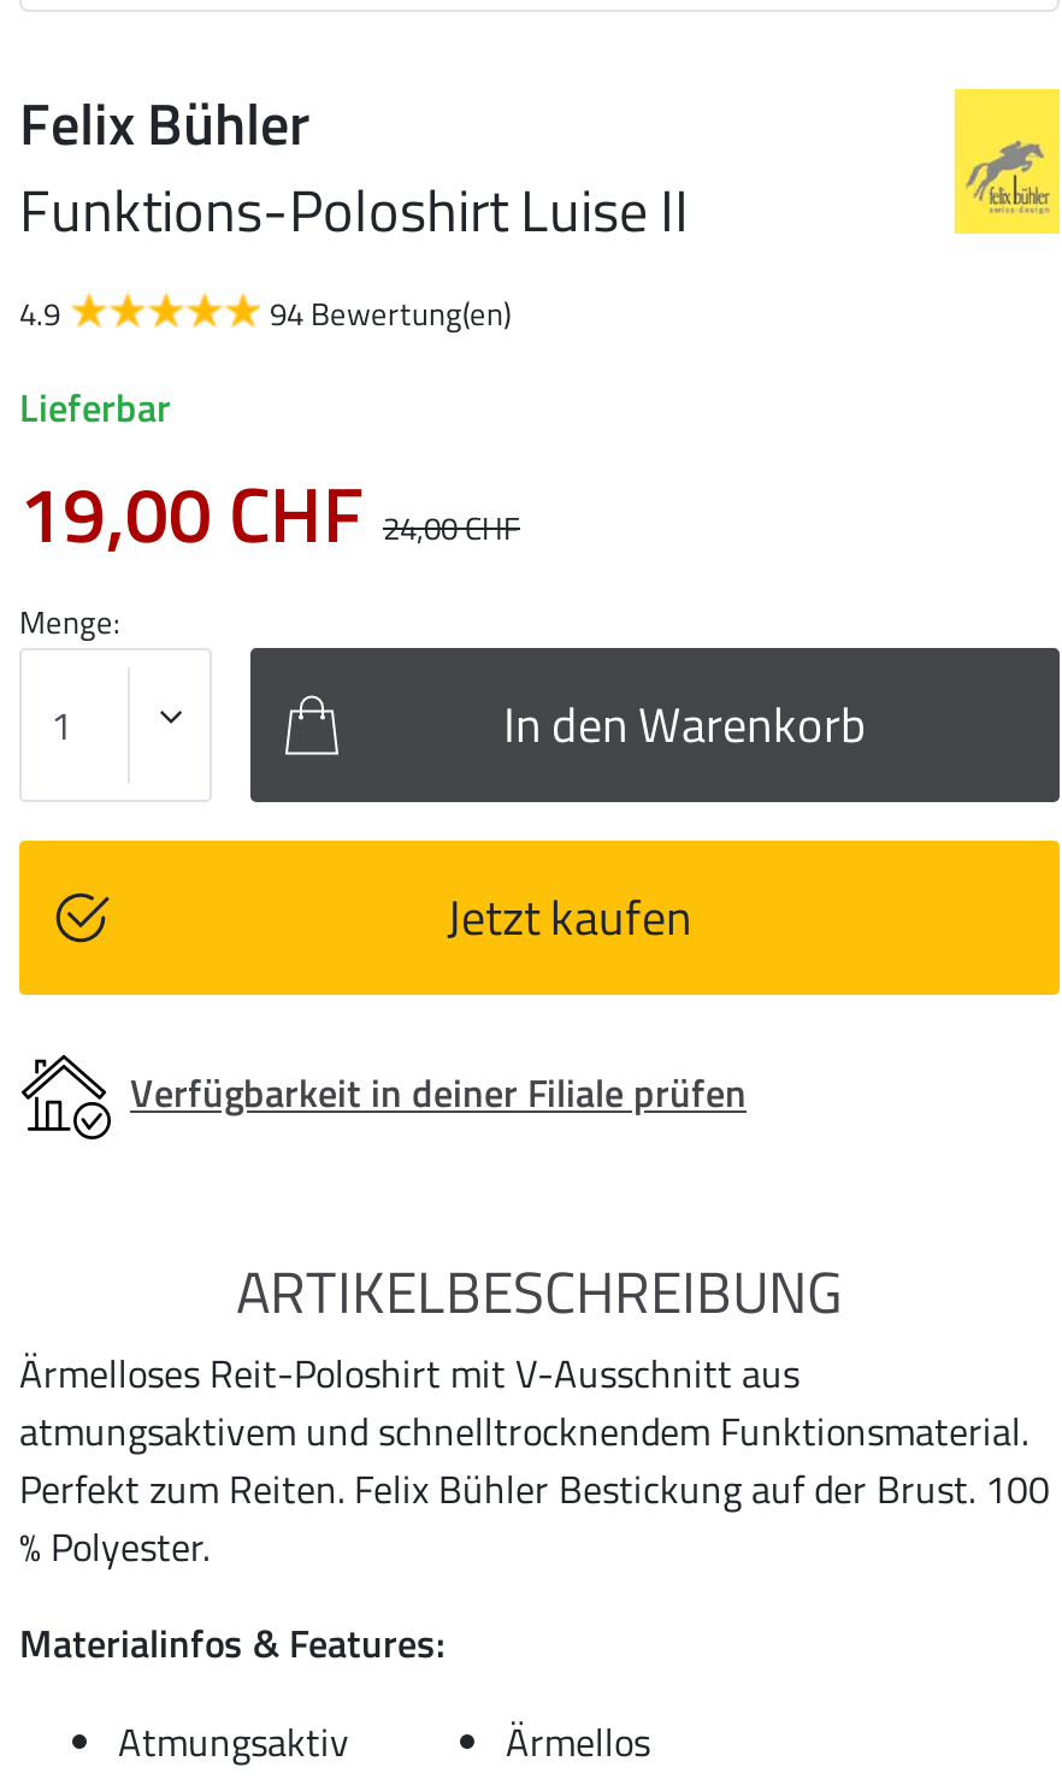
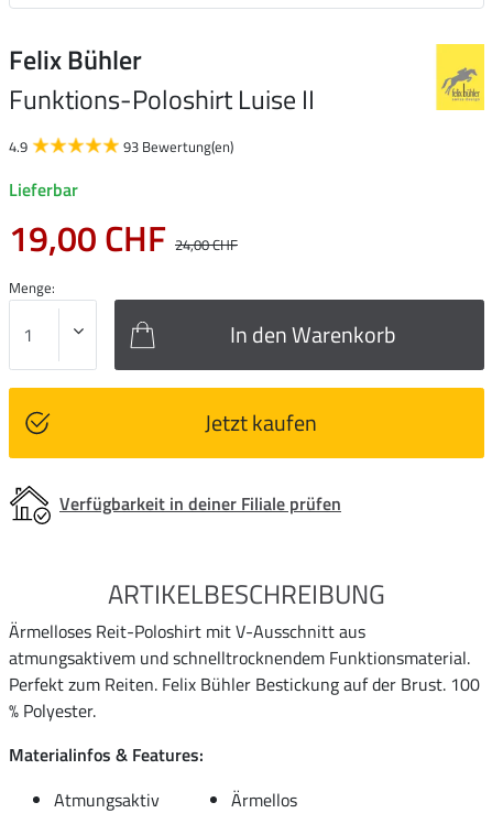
[270,289,511,337] 94 Bewertung(en) -> [123,135,233,157] 93 Bewertung(en)

